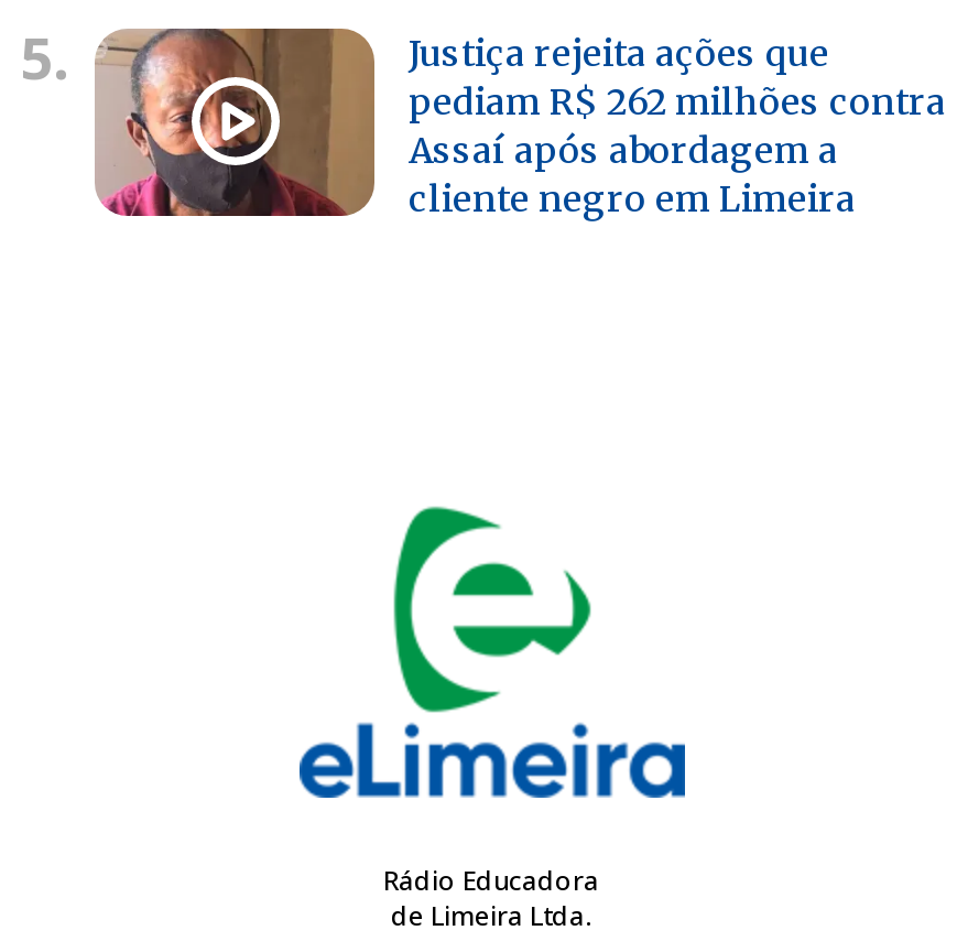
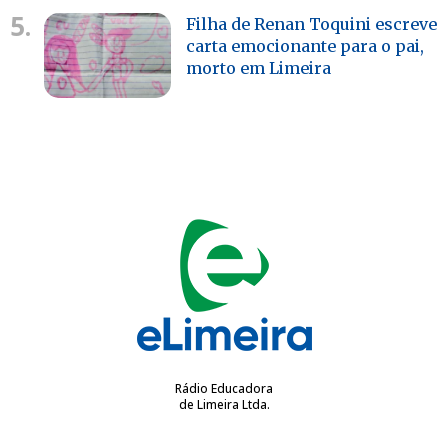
[95,29,946,220] [image] | Justiça rejeita ações que | pediam R$ 262 milhões contra | Assaí após abordagem a | cliente negro em Limeira -> [44,13,437,98] [image] | Filha de Renan Toquini escreve | carta emocionante para o pai, | morto em Limeira

